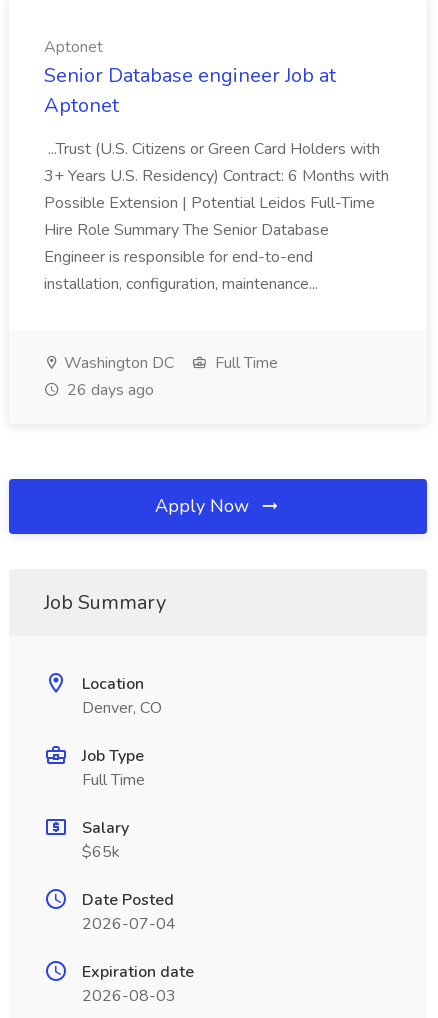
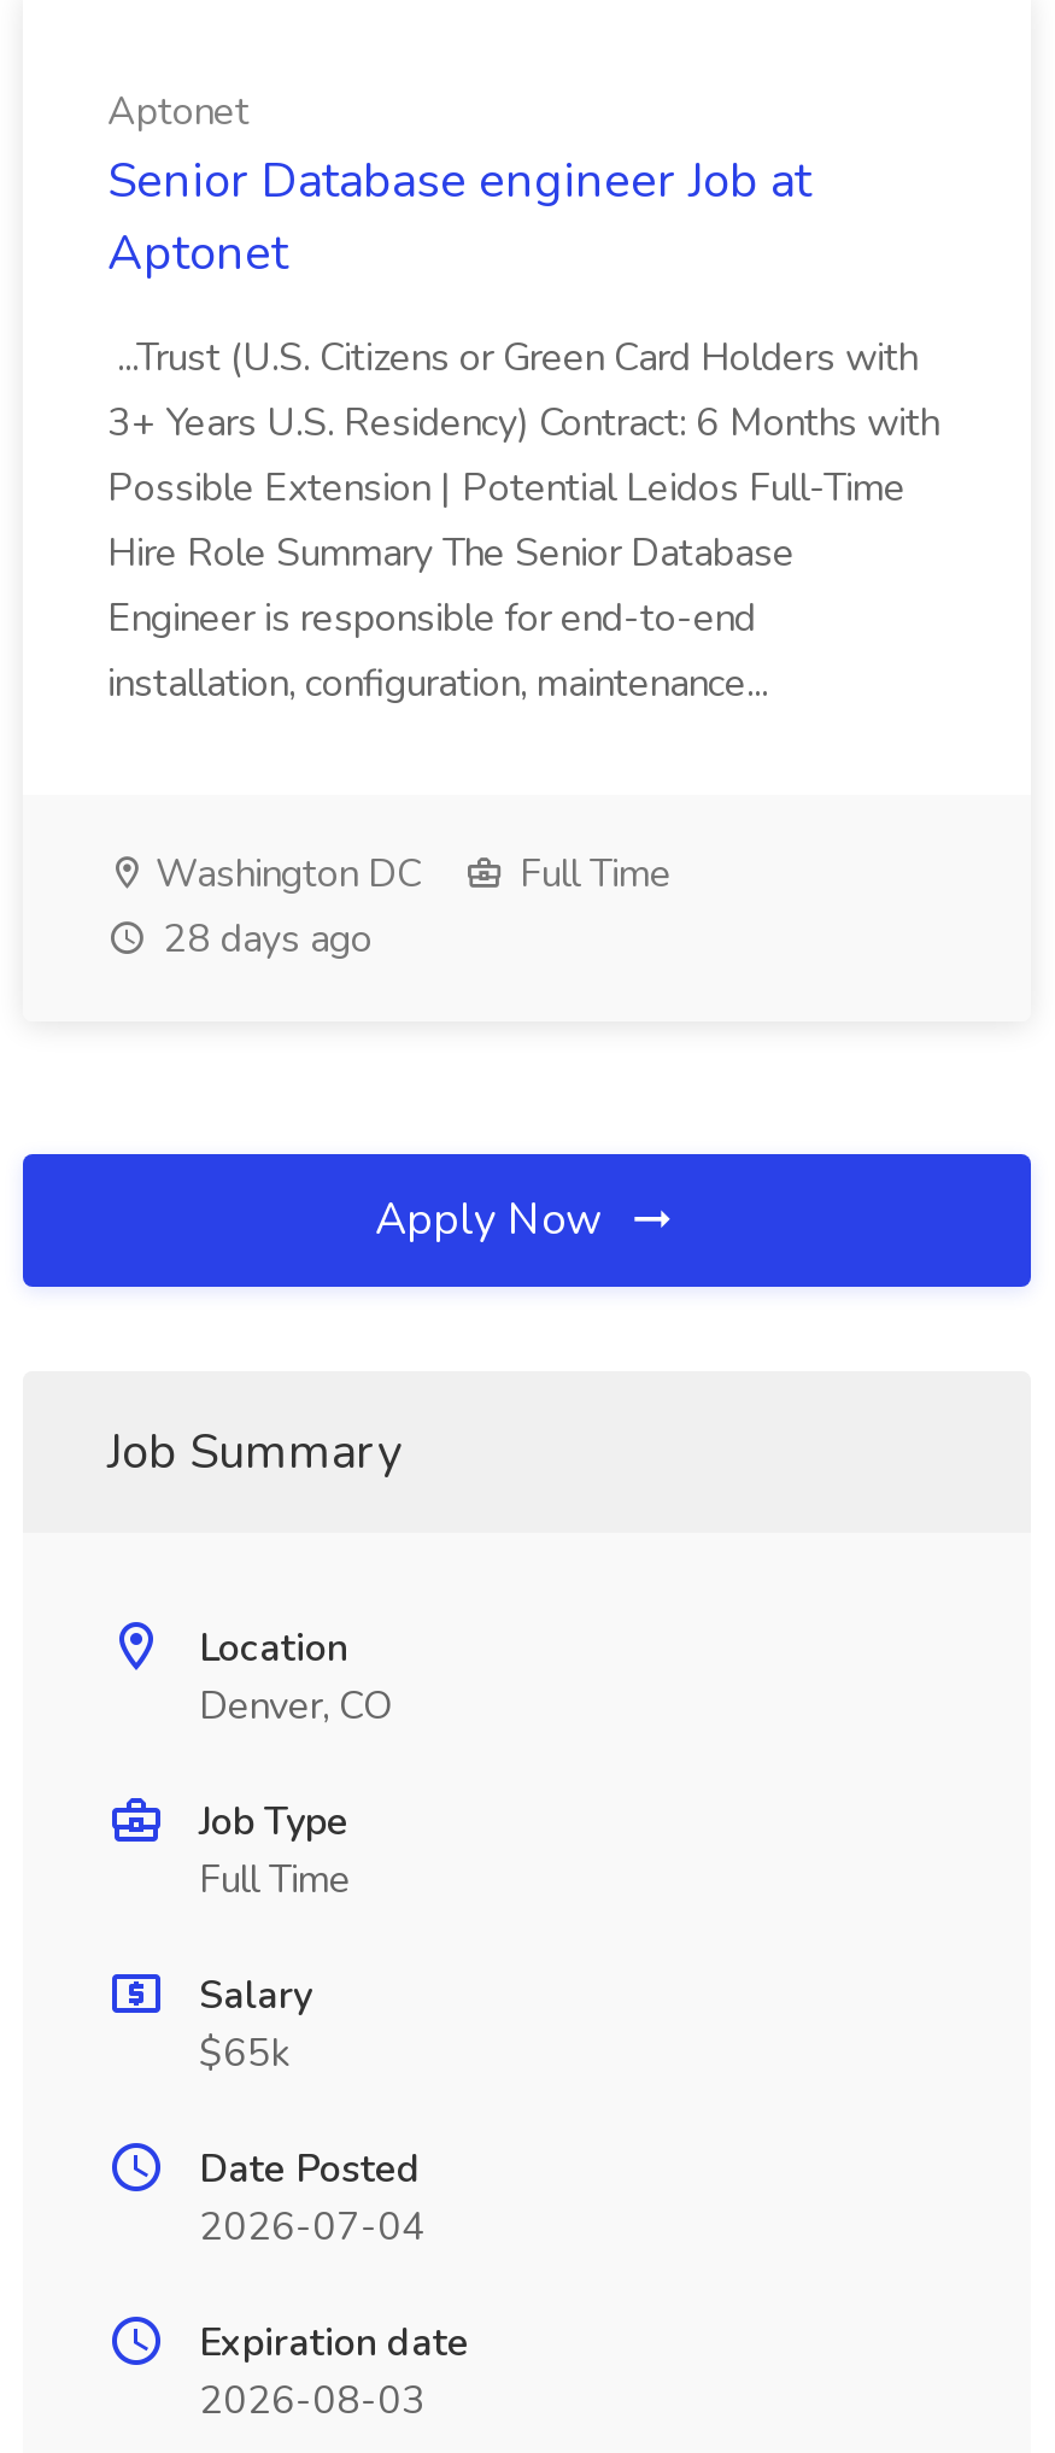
[63,379,154,401] 26 days ago -> [153,913,373,966] 28 days ago

